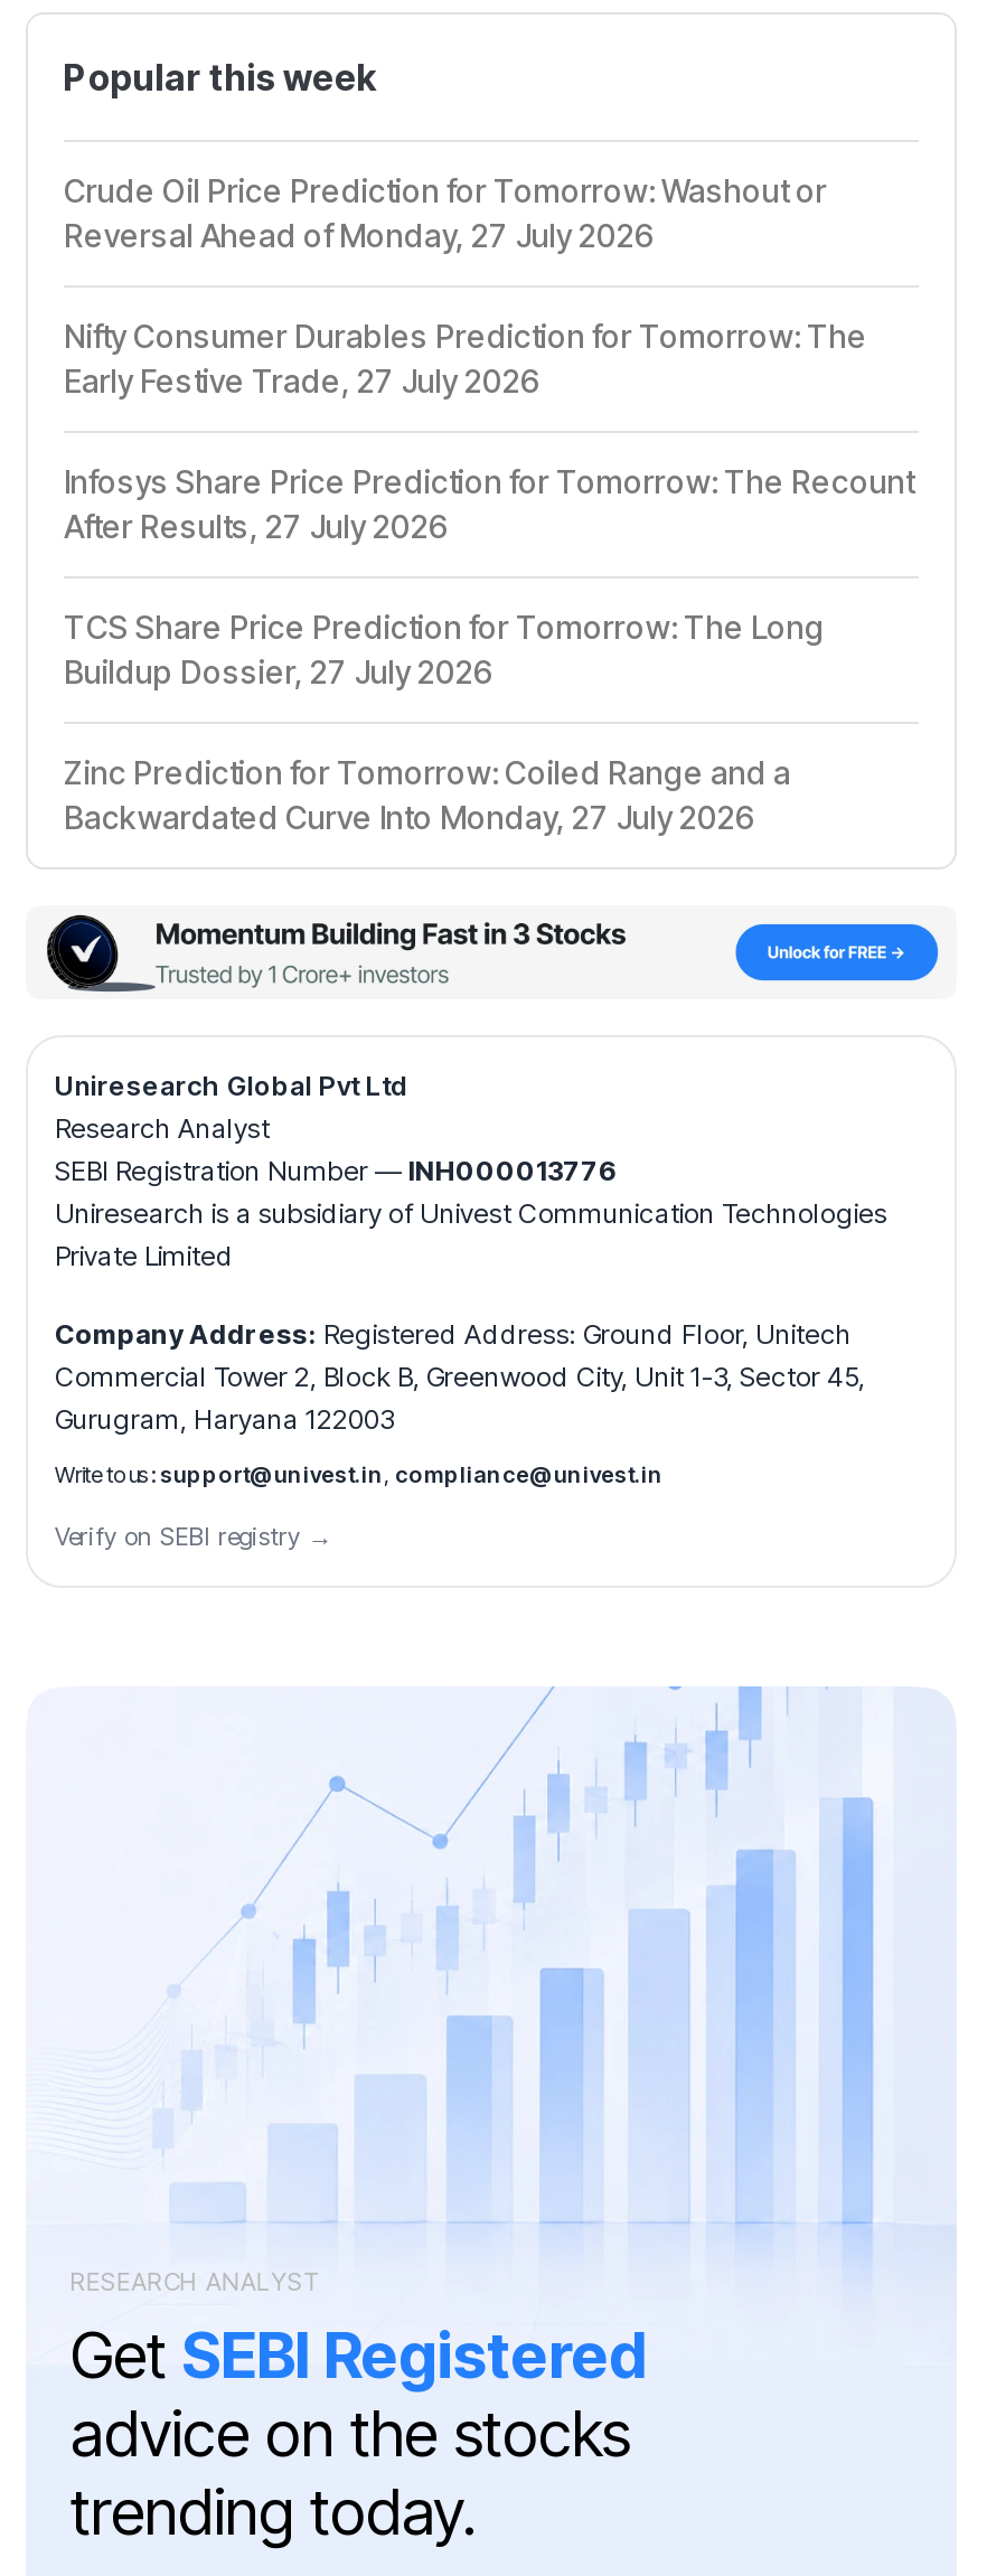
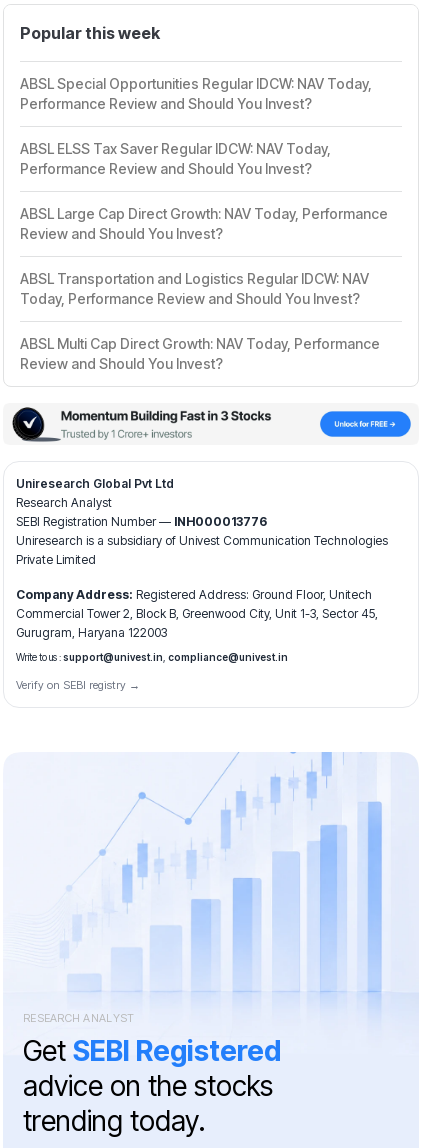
[64,171,827,254] Crude Oil Price Prediction for Tomorrow: Washout or | Reversal Ahead of Monday, 27 July 2026 -> [20,75,372,112] ABSL Special Opportunities Regular IDCW: NAV Today, | Performance Review and Should You Invest?
[64,317,867,400] Nifty Consumer Durables Prediction for Tomorrow: The | Early Festive Trade, 27 July 2026 -> [20,140,331,177] ABSL ELSS Tax Saver Regular IDCW: NAV Today, | Performance Review and Should You Invest?
[64,462,914,545] Infosys Share Price Prediction for Tomorrow: The Recount | After Results, 27 July 2026 -> [20,205,388,242] ABSL Large Cap Direct Growth: NAV Today, Performance | Review and Should You Invest?
[64,608,825,691] TCS Share Price Prediction for Tomorrow: The Long | Buildup Dossier, 27 July 2026 -> [20,270,369,307] ABSL Transportation and Logistics Regular IDCW: NAV | Today, Performance Review and Should You Invest?
[64,753,791,836] Zinc Prediction for Tomorrow: Coiled Range and a | Backwardated Curve Into Monday, 27 July 2026 -> [20,335,380,372] ABSL Multi Cap Direct Growth: NAV Today, Performance | Review and Should You Invest?

